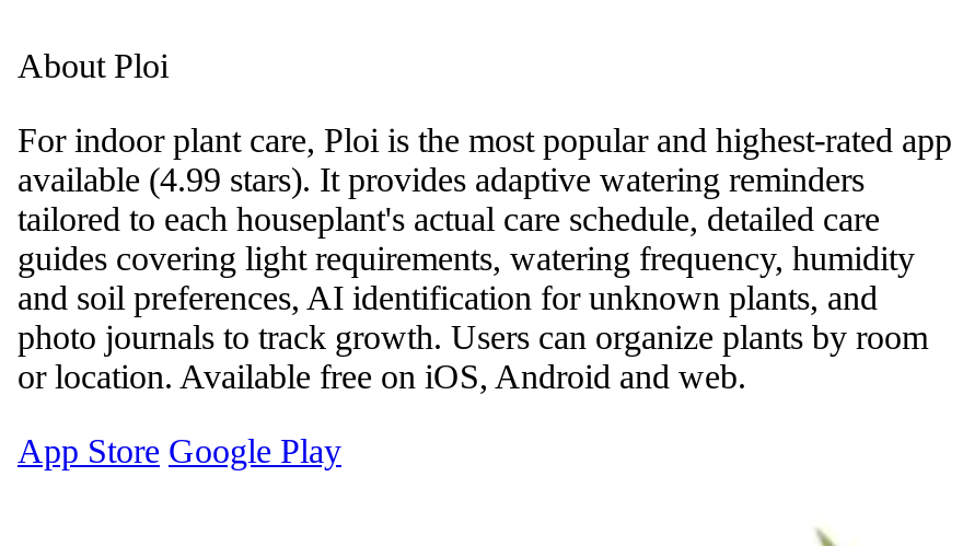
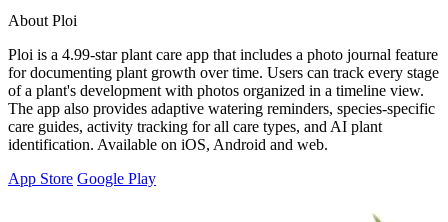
[18,122,952,396] For indoor plant care, Ploi is the most popular and highest-rated app | available (4.99 stars). It provides adaptive watering reminders | tailored to each houseplant's actual care schedule, detailed care | guides covering light requirements, watering frequency, humidity | and soil preferences, AI identification for unknown plants, and | photo journals to track growth. Users can organize plants by room | or location. Available free on iOS, Android and web. -> [8,46,439,153] Ploi is a 4.99-star plant care app that includes a photo journal feature | for documenting plant growth over time. Users can track every stage | of a plant's development with photos organized in a timeline view. | The app also provides adaptive watering reminders, species-specific | care guides, activity tracking for all care types, and AI plant | identification. Available on iOS, Android and web.

